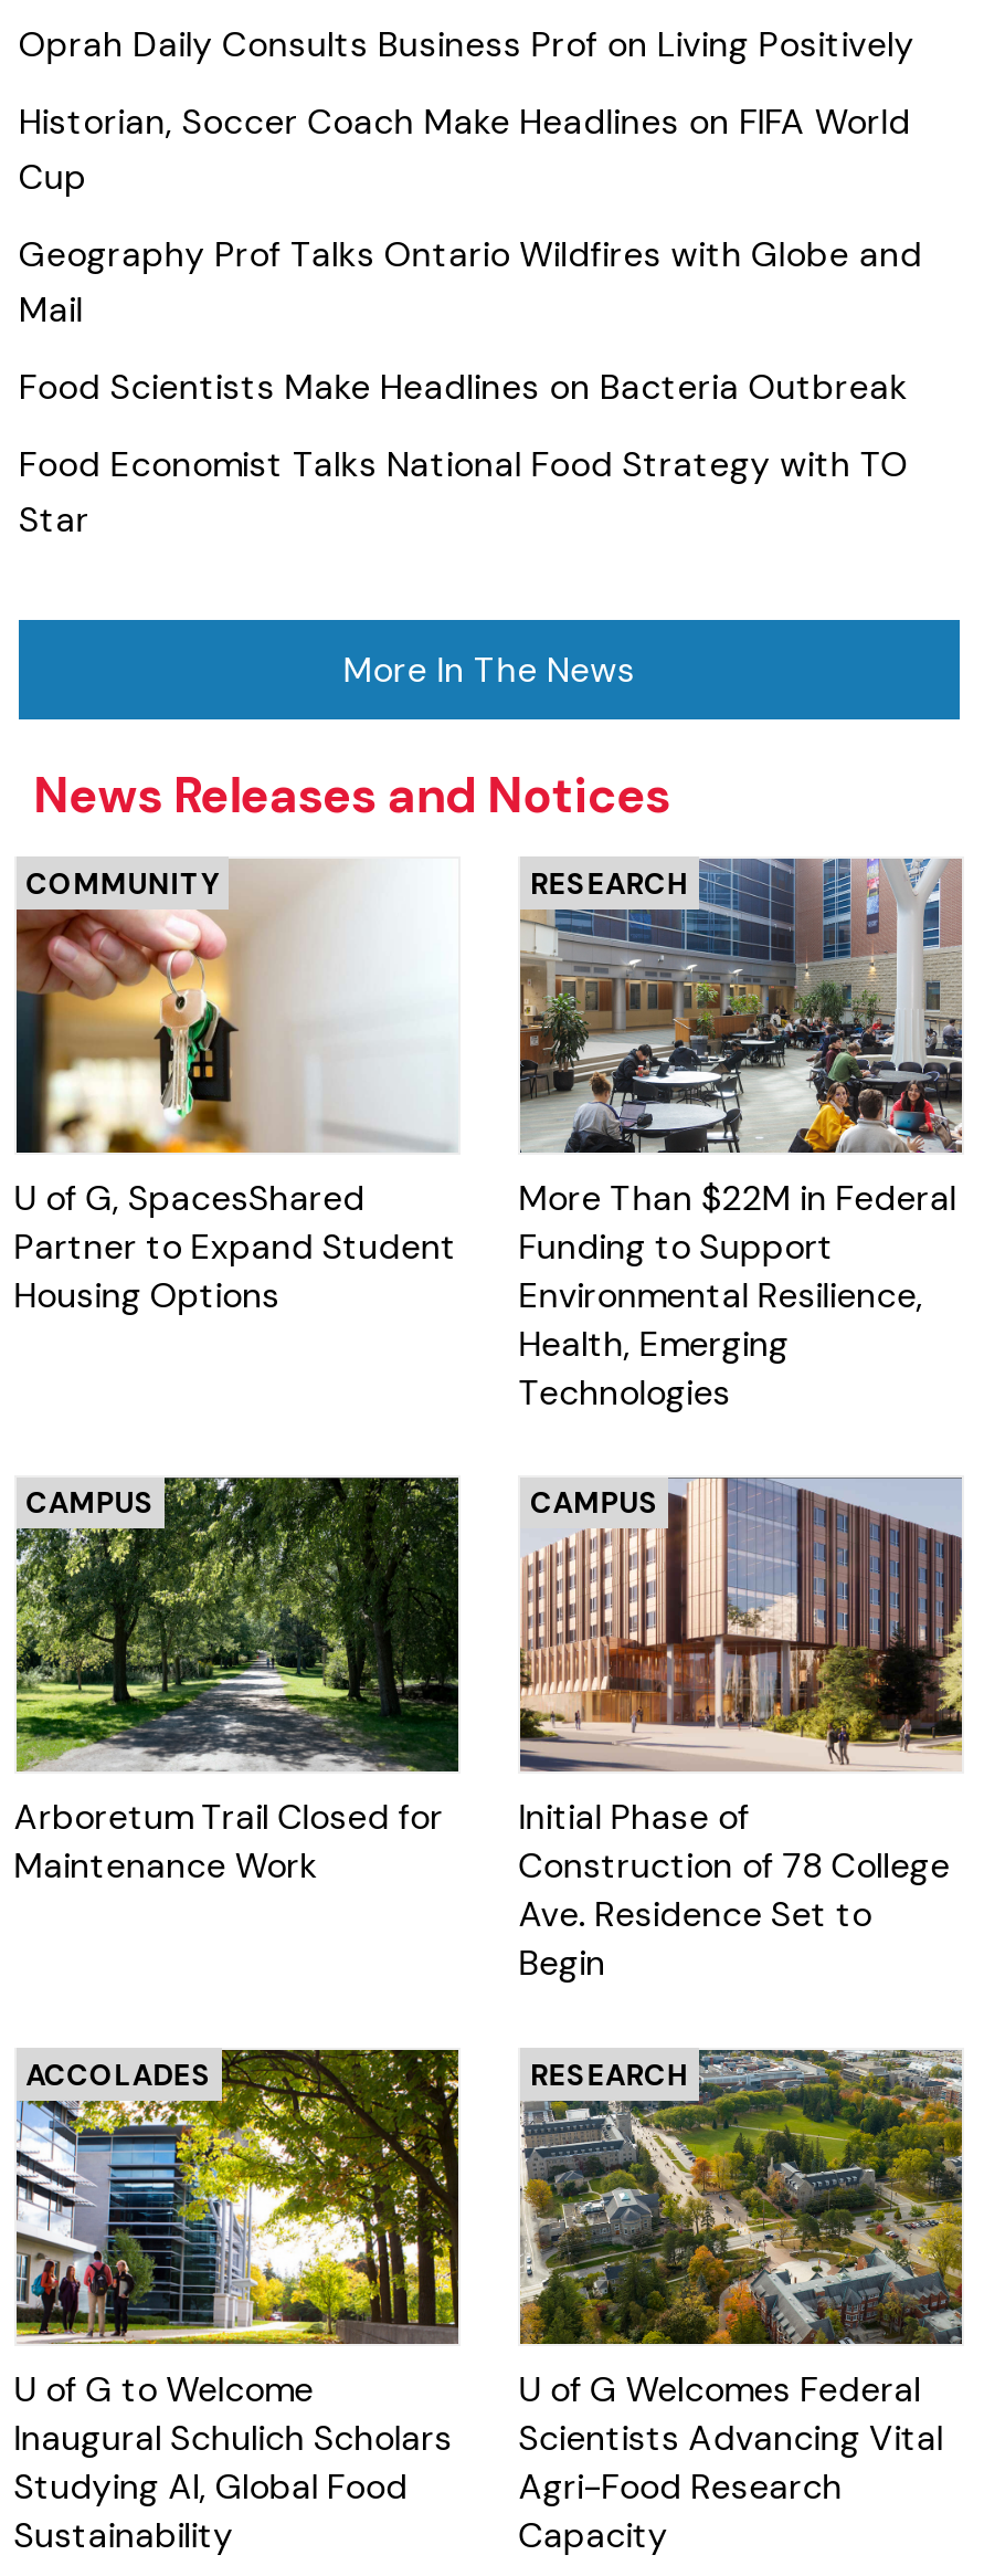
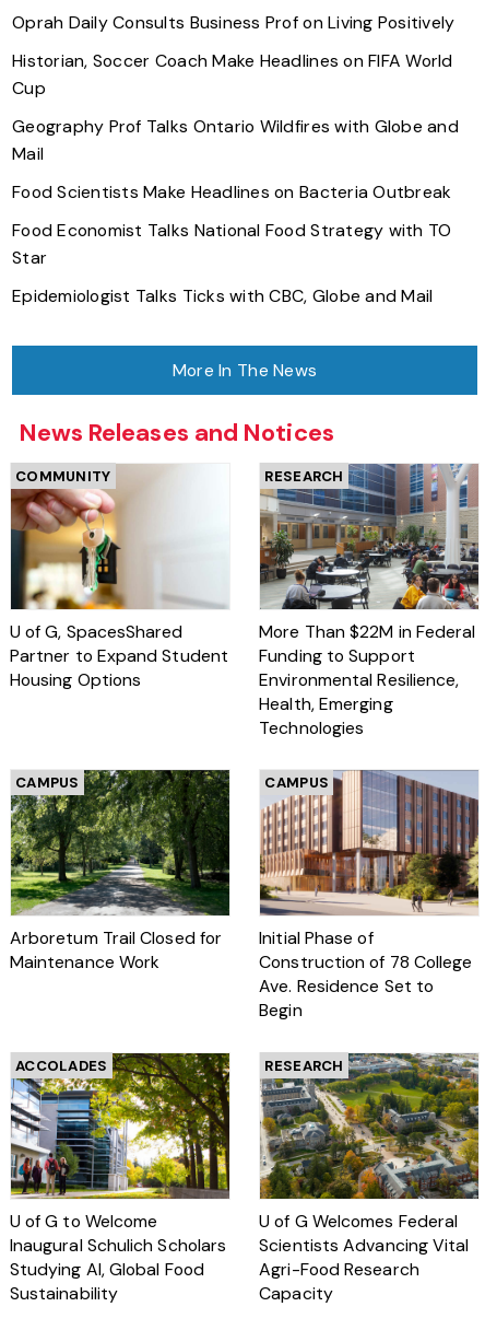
none -> [12,284,438,307] Epidemiologist Talks Ticks with CBC, Globe and Mail

